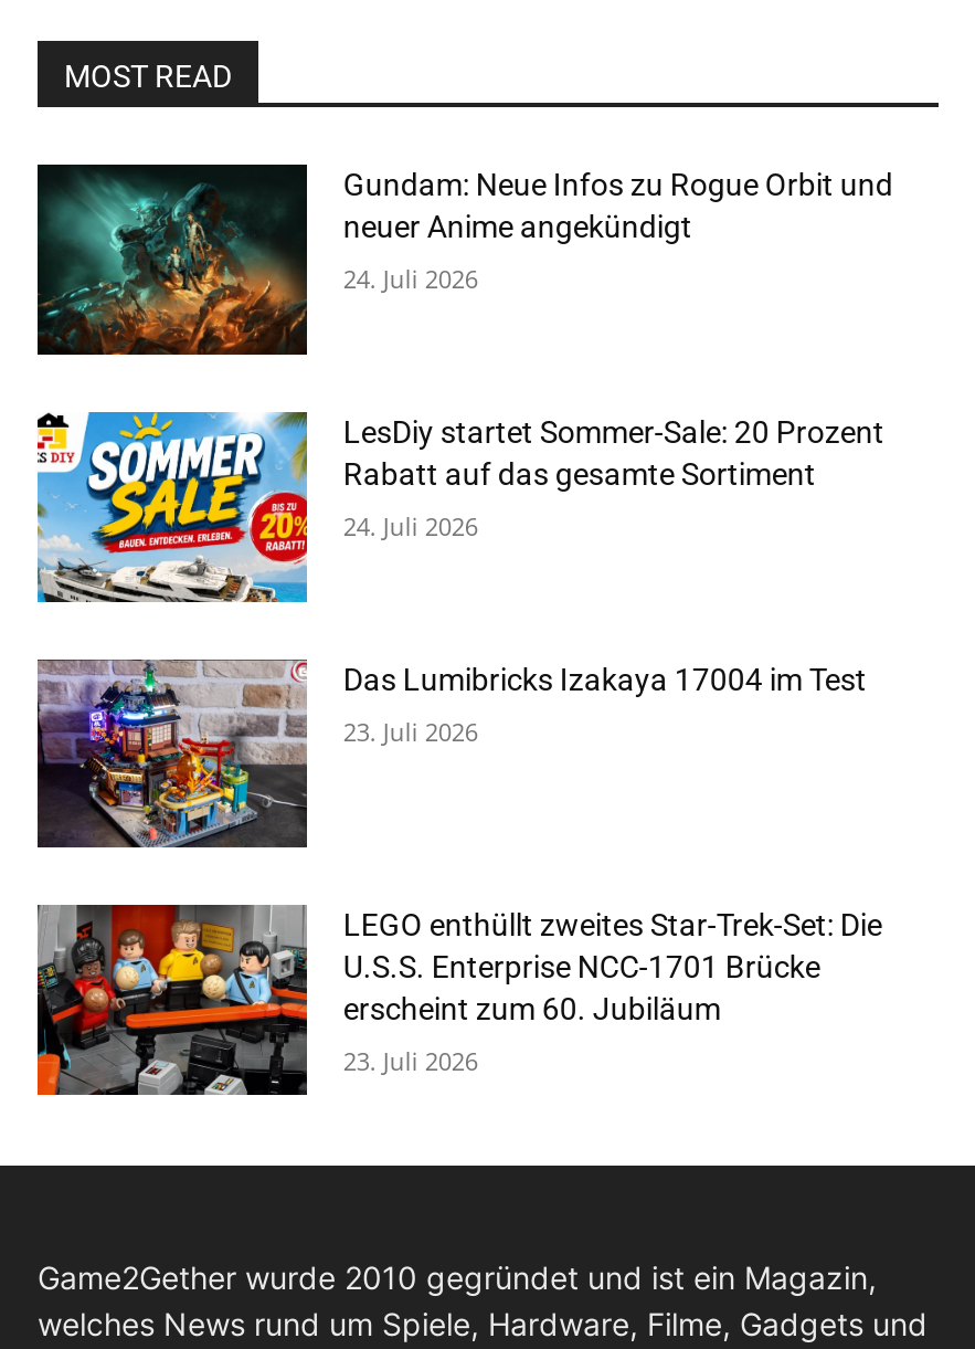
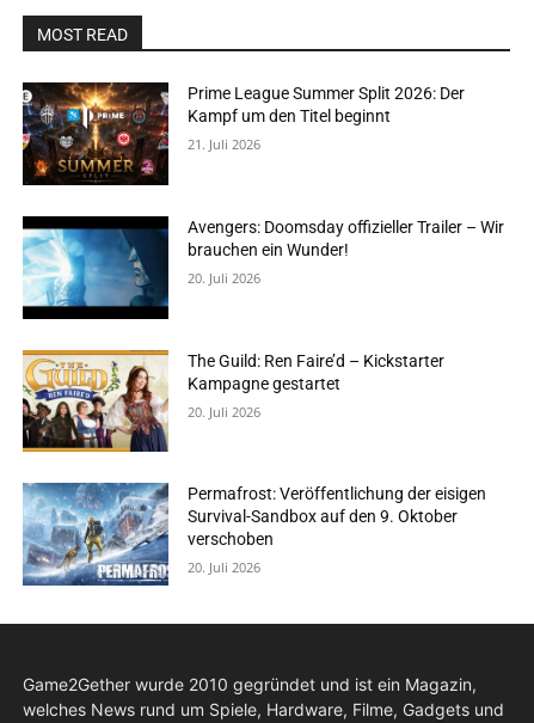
[35,162,893,357] [image] | Gundam: Neue Infos zu Rogue Orbit und | neuer Anime angekündigt -> [22,81,465,186] [image] | Prime League Summer Split 2026: Der | Kampf um den Titel beginnt
[343,263,478,296] 24. Juli 2026 -> [188,136,261,153] 21. Juli 2026
[35,410,884,604] [image] | LesDiy startet Sommer-Sale: 20 Prozent | Rabatt auf das gesamte Sortiment -> [22,215,505,320] [image] | Avengers: Doomsday offizieller Trailer – Wir | brauchen ein Wunder!
[343,509,478,542] 24. Juli 2026 -> [188,269,261,287] 20. Juli 2026
[35,657,867,850] [image] | Das Lumibricks Izakaya 17004 im Test -> [22,349,445,453] [image] | The Guild: Ren Faire’d – Kickstarter | Kampagne gestartet
[343,714,478,747] 23. Juli 2026 -> [188,402,261,420] 20. Juli 2026
[35,903,882,1097] [image] | LEGO enthüllt zweites Star-Trek-Set: Die | U.S.S. Enterprise NCC-1701 Brücke | erscheint zum 60. Jubiläum -> [22,482,487,587] [image] | Permafrost: Veröffentlichung der eisigen | Survival-Sandbox auf den 9. Oktober | verschoben
[343,1045,478,1078] 23. Juli 2026 -> [188,559,261,576] 20. Juli 2026

